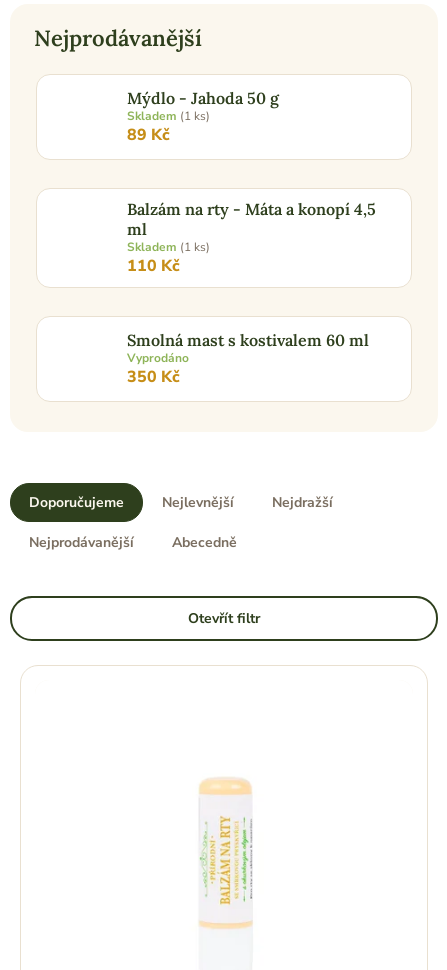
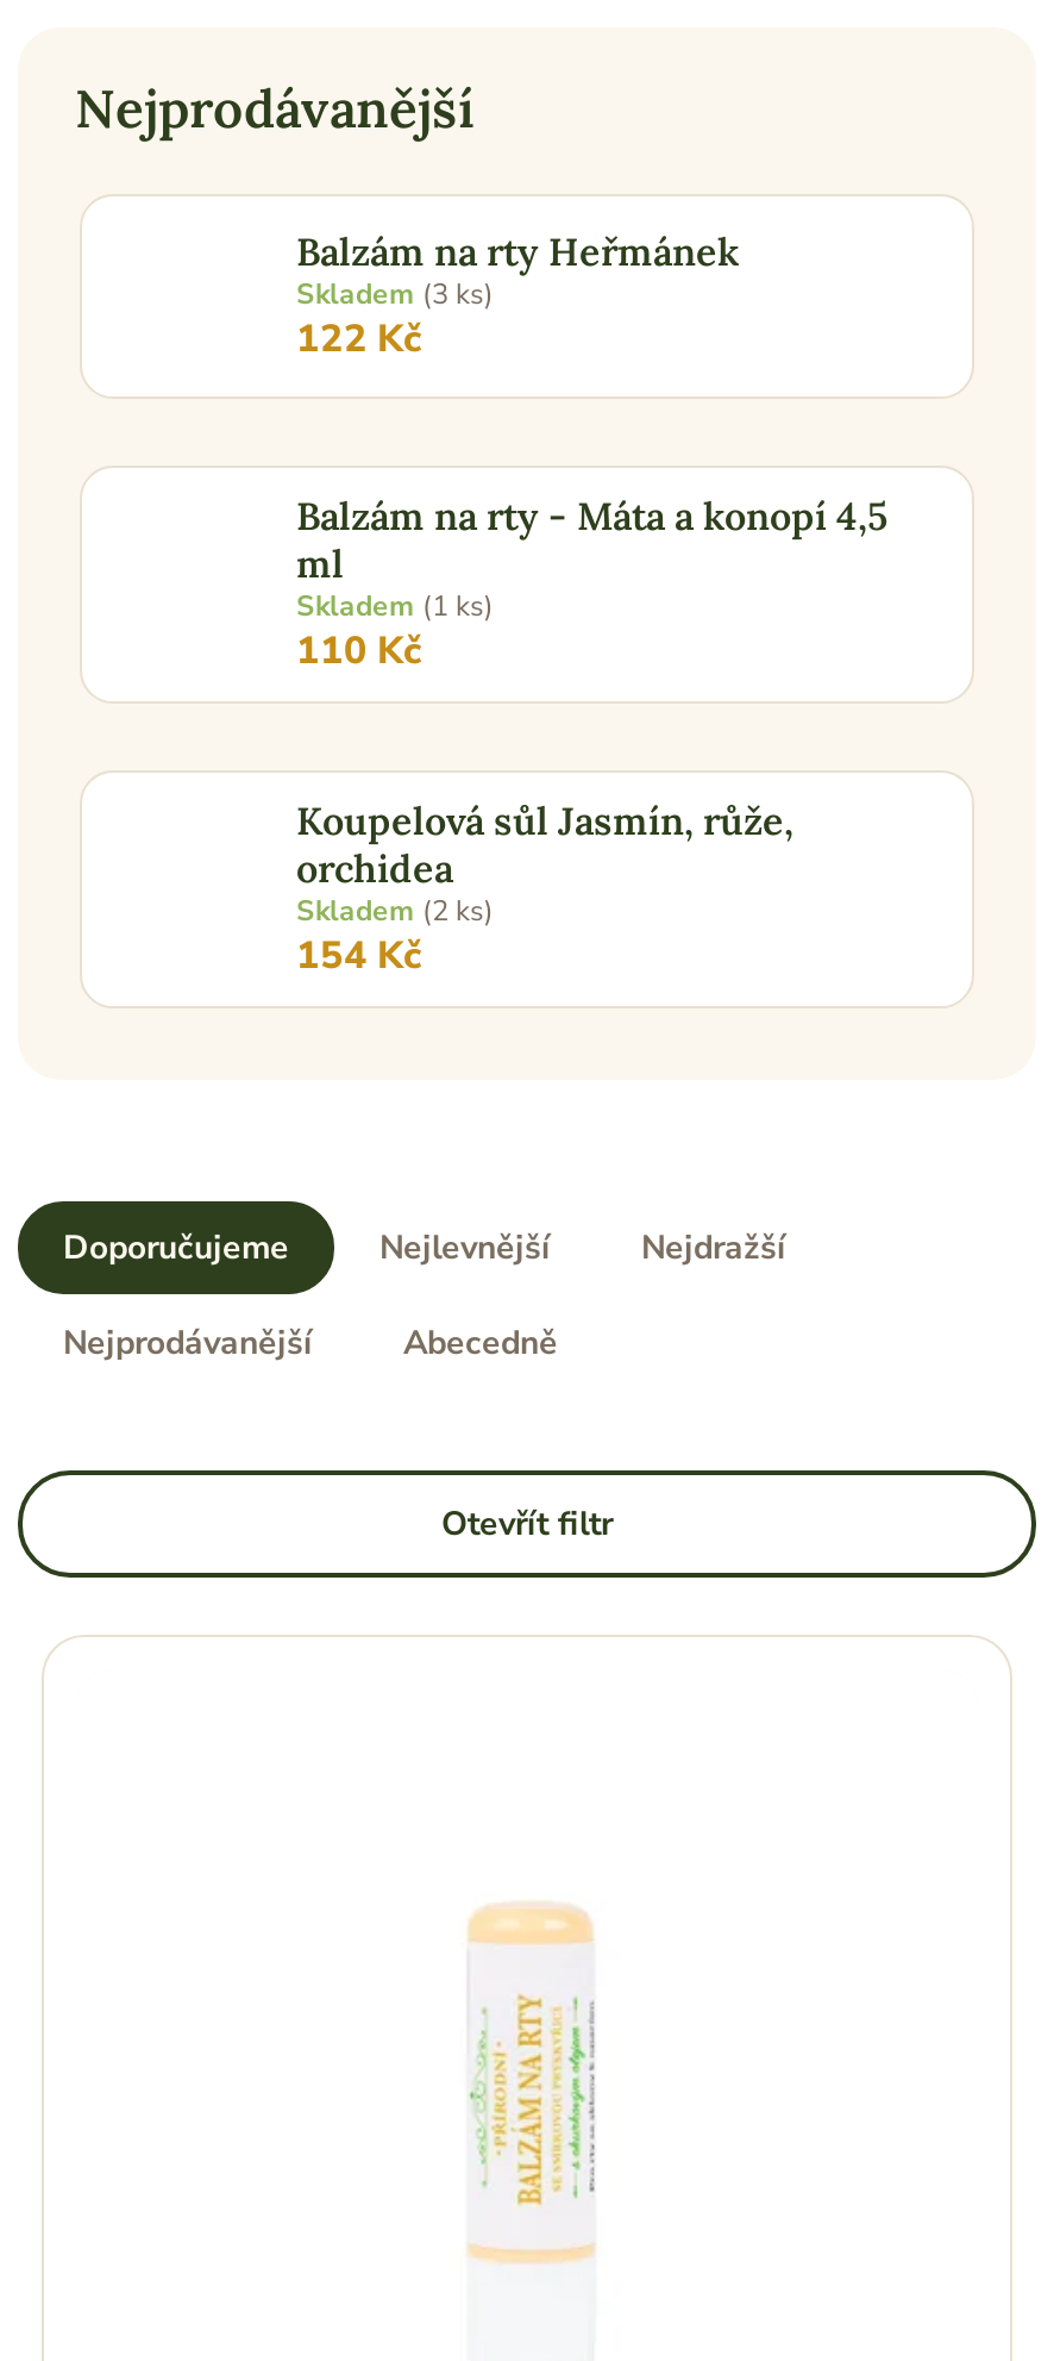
[127,88,279,146] Mýdlo - Jahoda 50 g | Skladem (1 ks) | 89 Kč -> [296,227,739,366] Balzám na rty Heřmánek | Skladem (3 ks) | 122 Kč
[127,330,369,388] Smolná mast s kostivalem 60 ml | Vyprodáno | 350 Kč -> [296,797,793,982] Koupelová sůl Jasmín, růže, | orchidea | Skladem (2 ks) | 154 Kč

